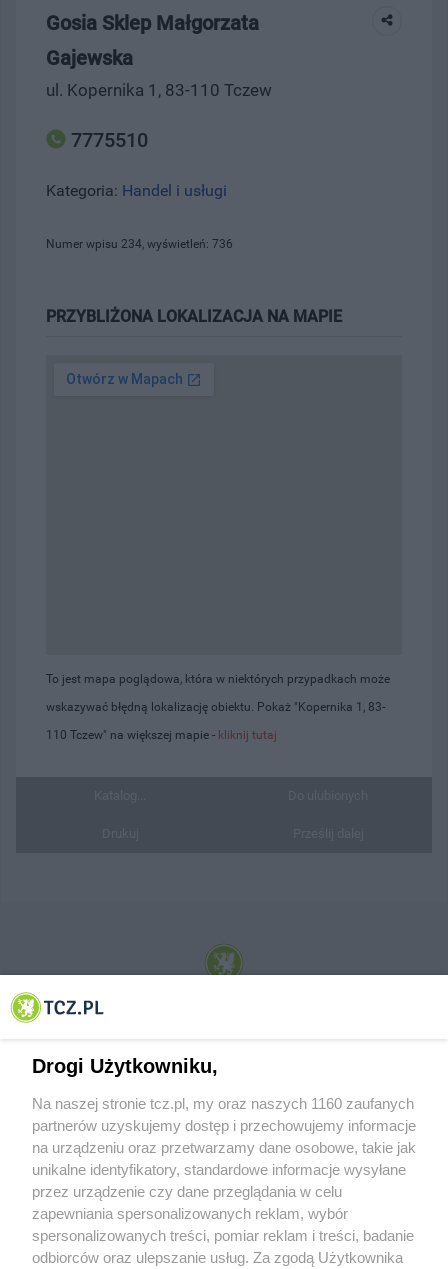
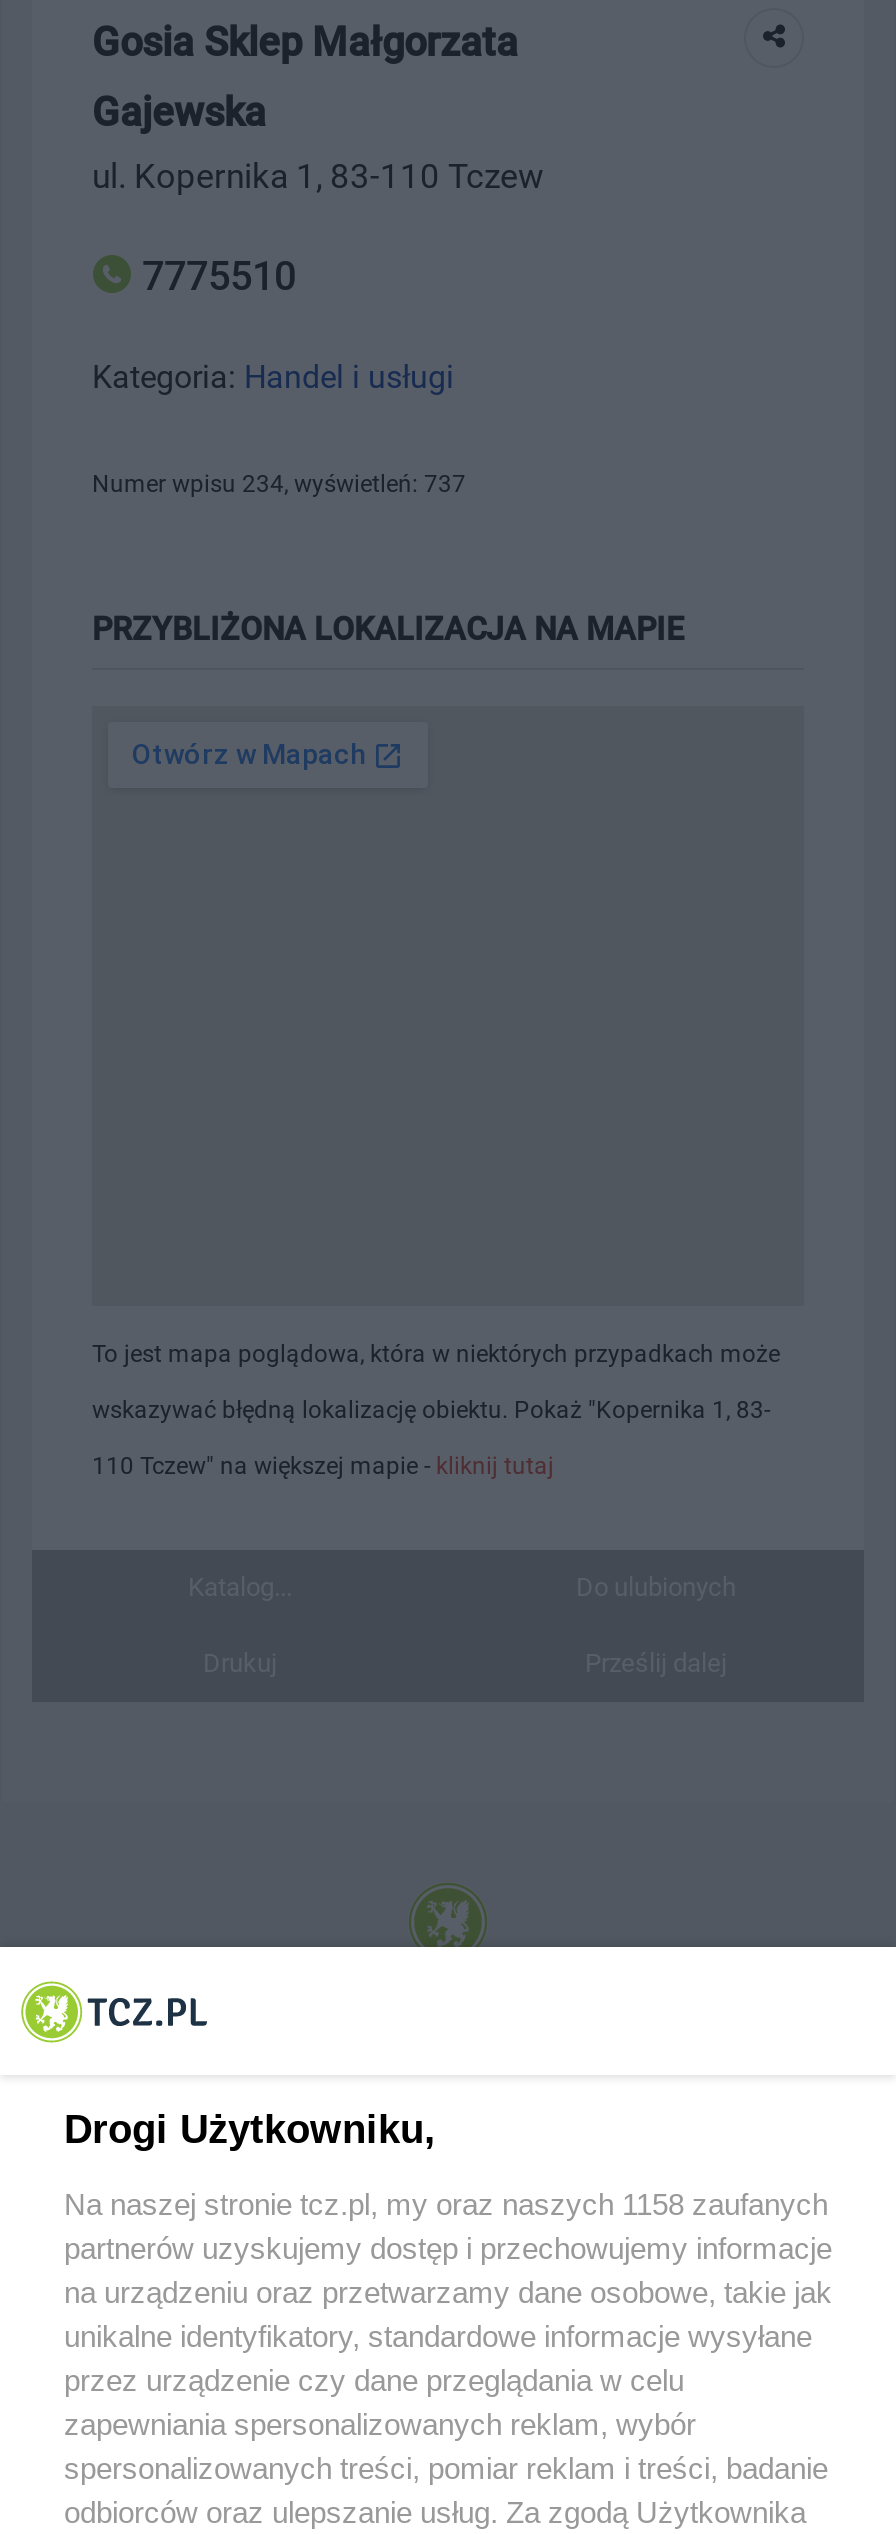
[46,237,233,251] Numer wpisu 234, wyświetleń: 736 -> [92,470,466,498] Numer wpisu 234, wyświetleń: 737
[32,1095,414,1112] Na naszej stronie tcz.pl, my oraz naszych 1160 zaufanych -> [64,2186,828,2220] Na naszej stronie tcz.pl, my oraz naszych 1158 zaufanych

